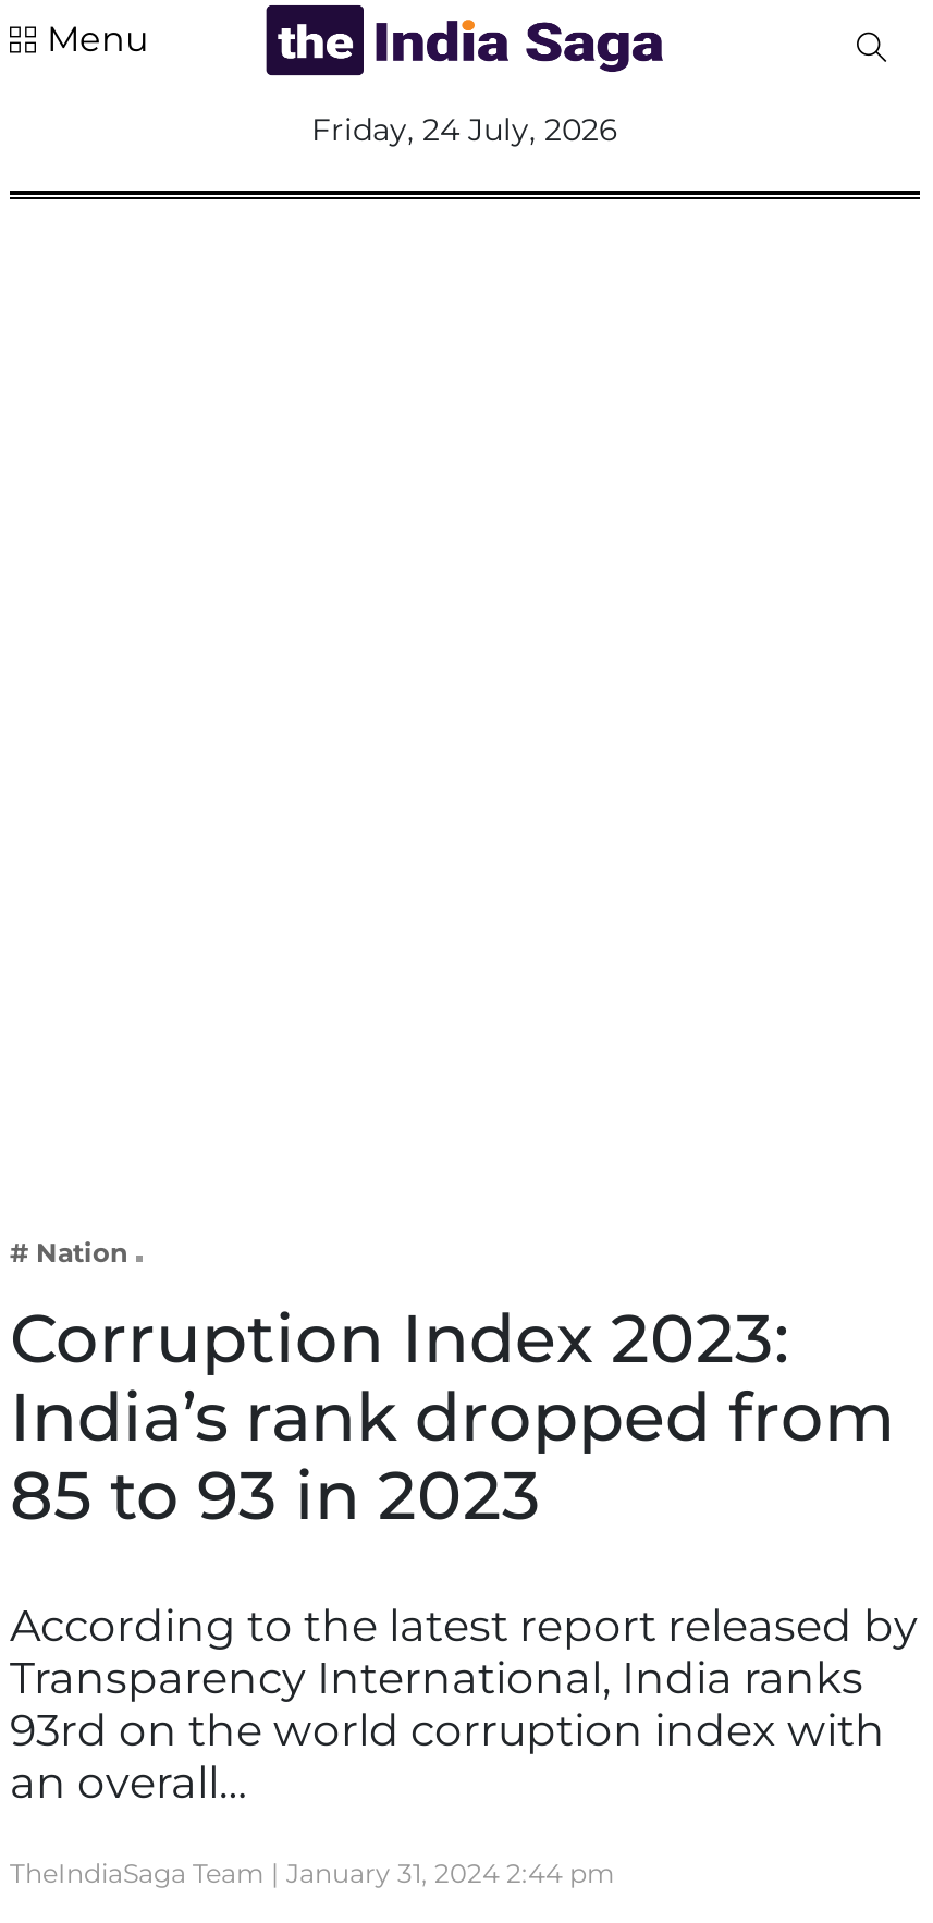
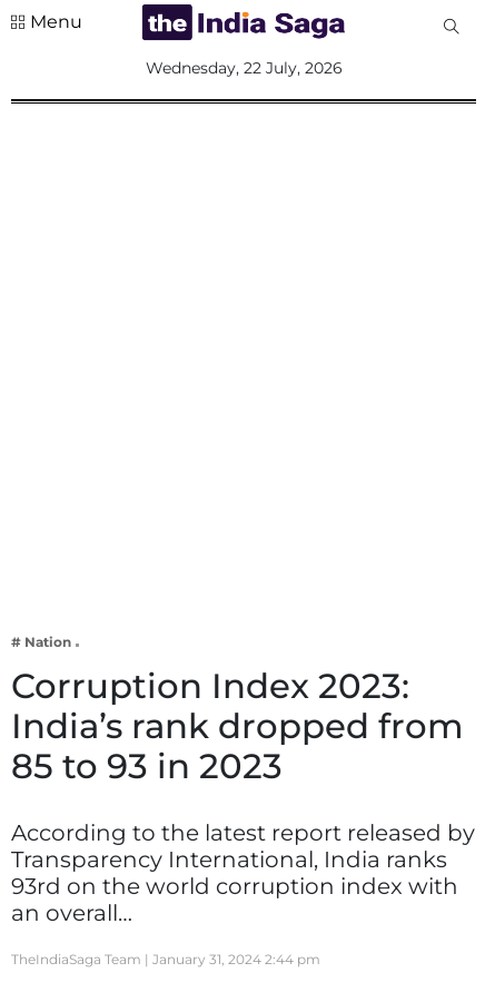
[311,110,618,149] Friday, 24 July, 2026 -> [145,58,342,78] Wednesday, 22 July, 2026

